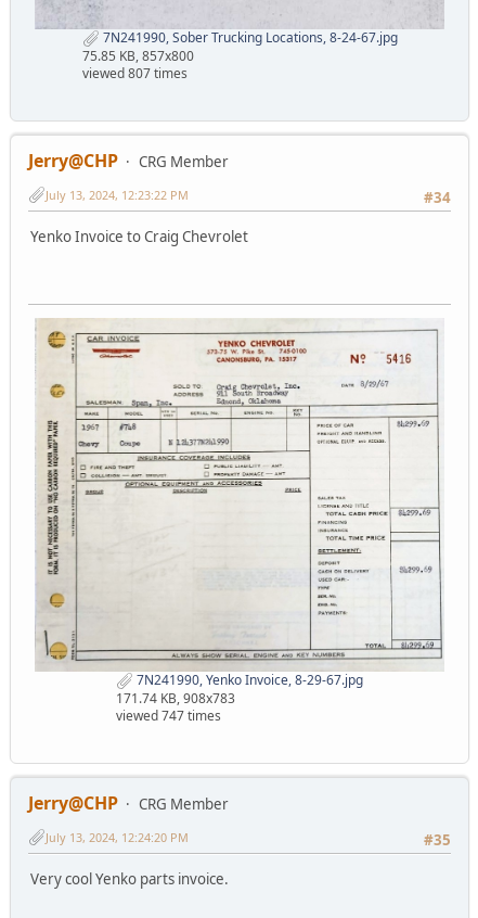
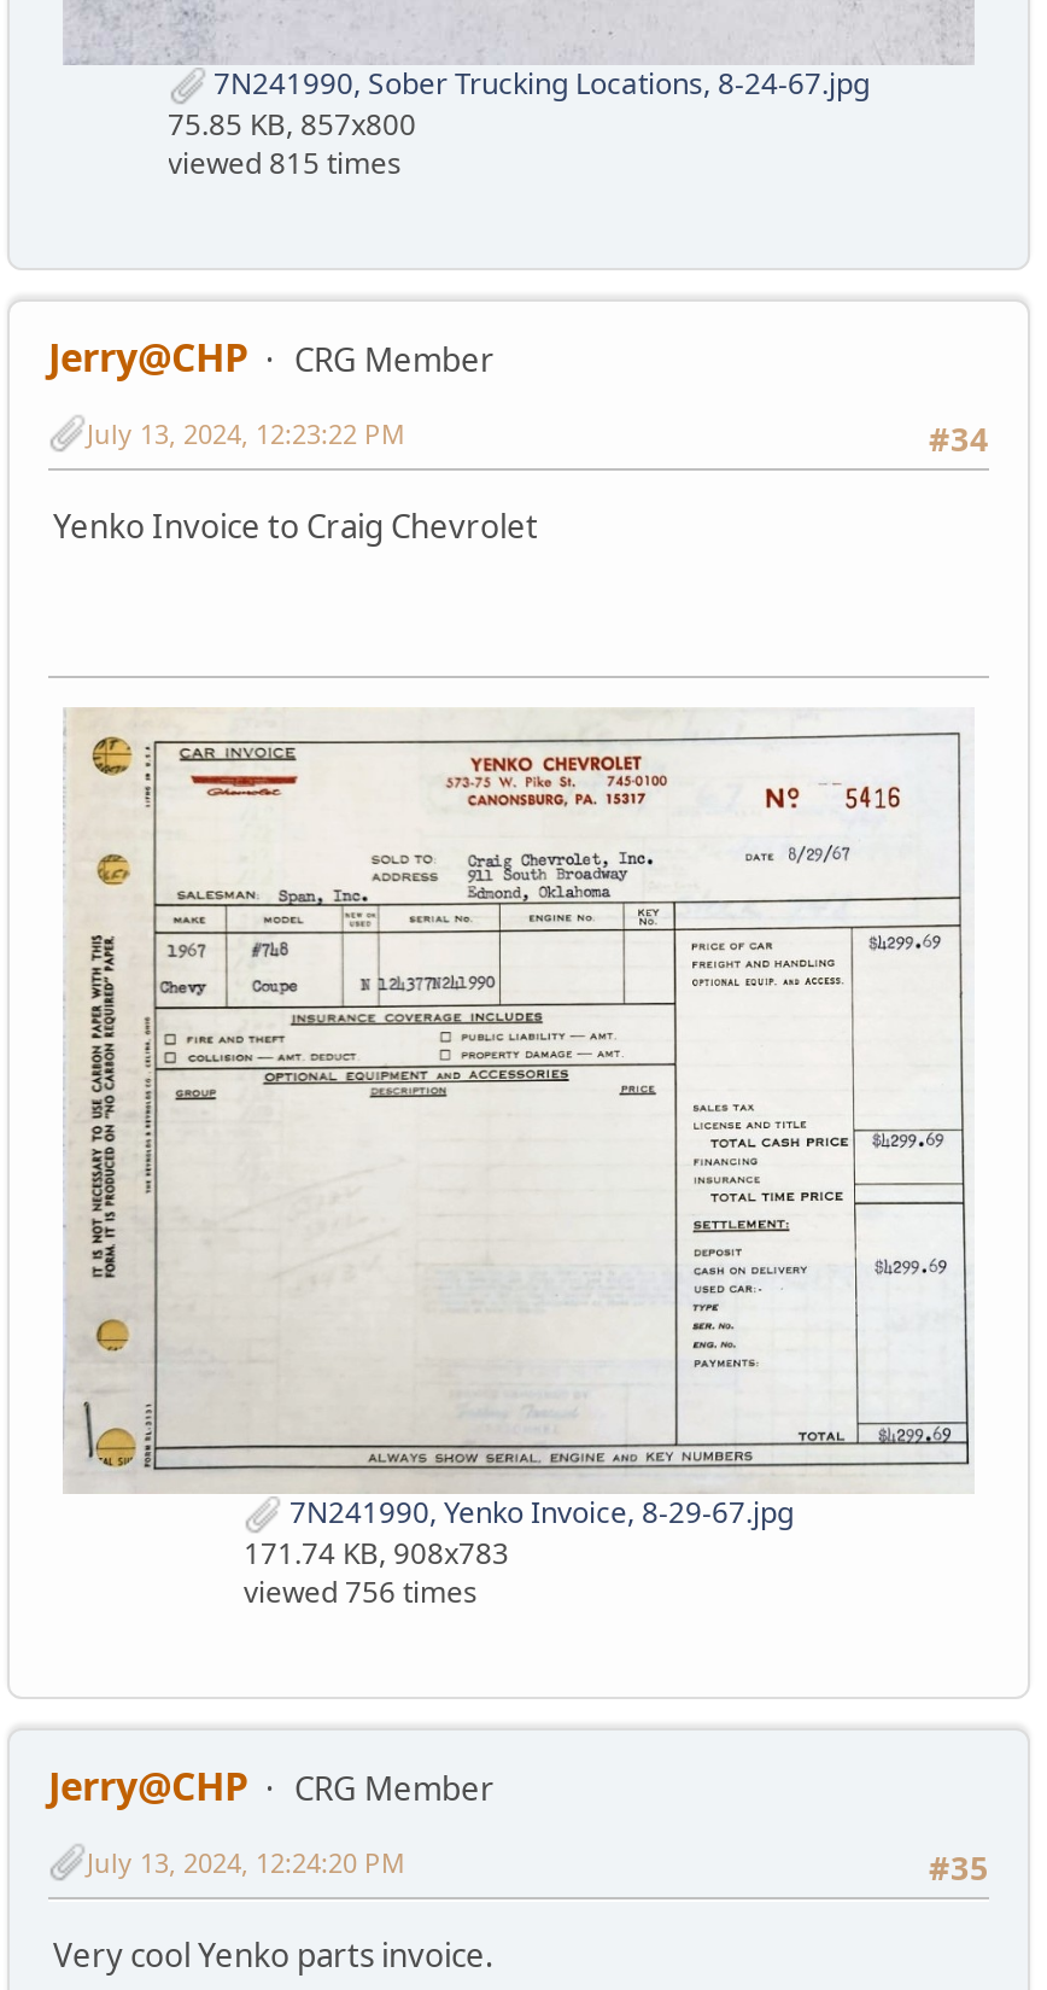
[82,64,187,82] viewed 807 times -> [168,142,402,183] viewed 815 times
[116,706,221,725] viewed 747 times -> [244,1571,478,1612] viewed 756 times

